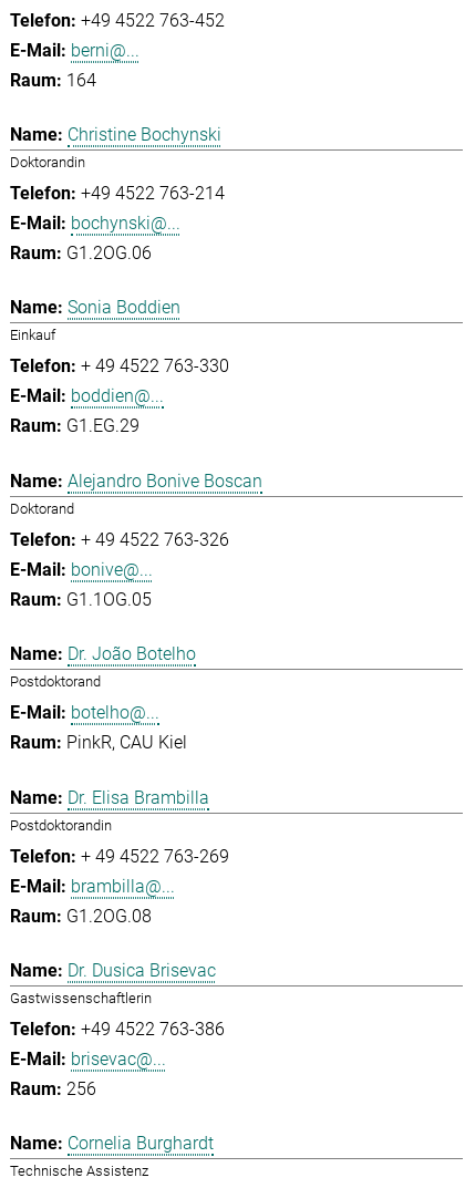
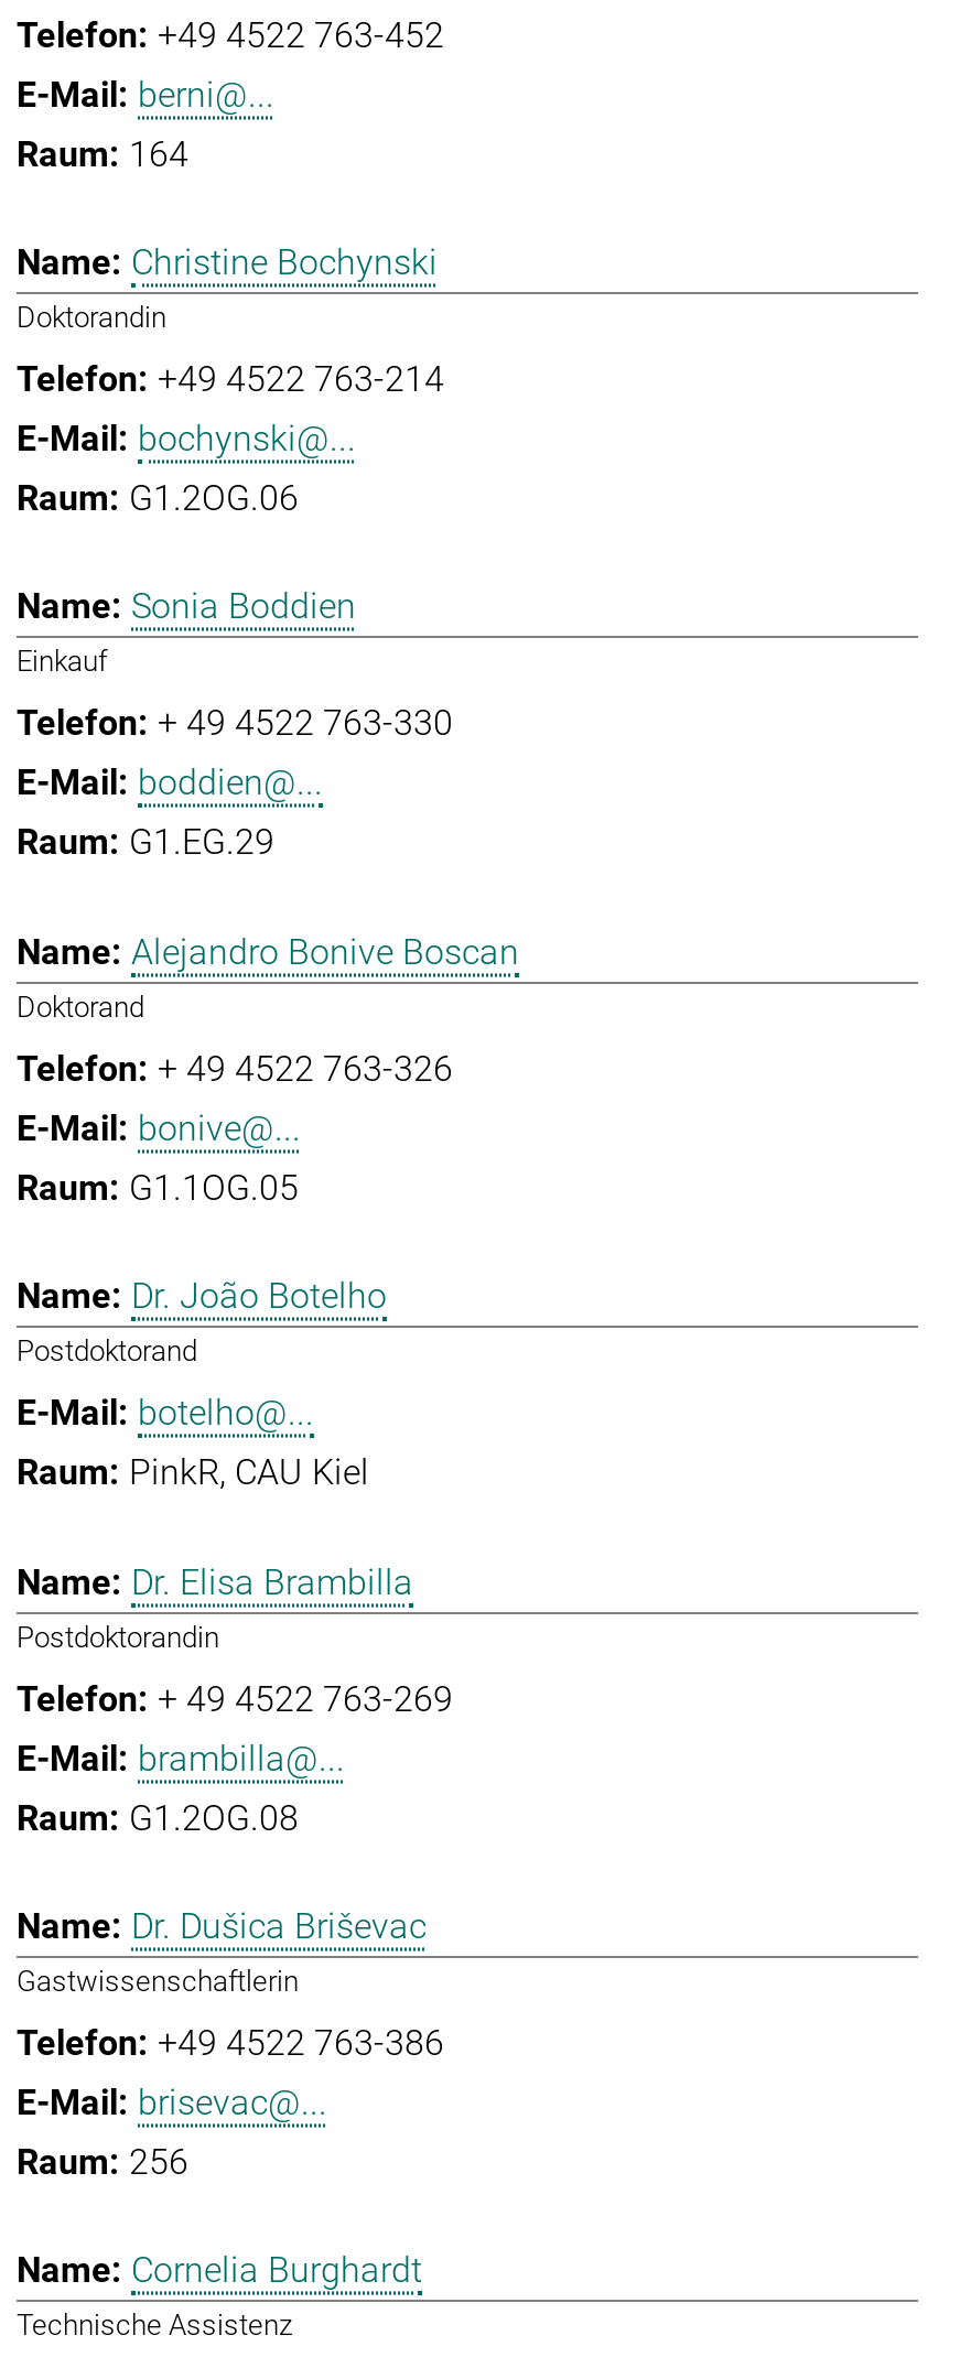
[68,960,216,981] Dr. Dusica Brisevac -> [131,1905,427,1947] Dr. Dušica Briševac

